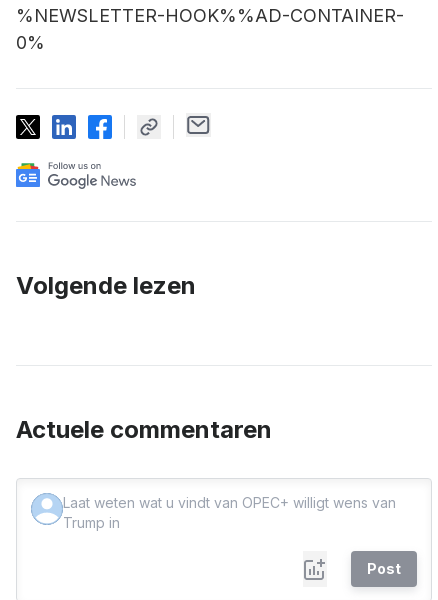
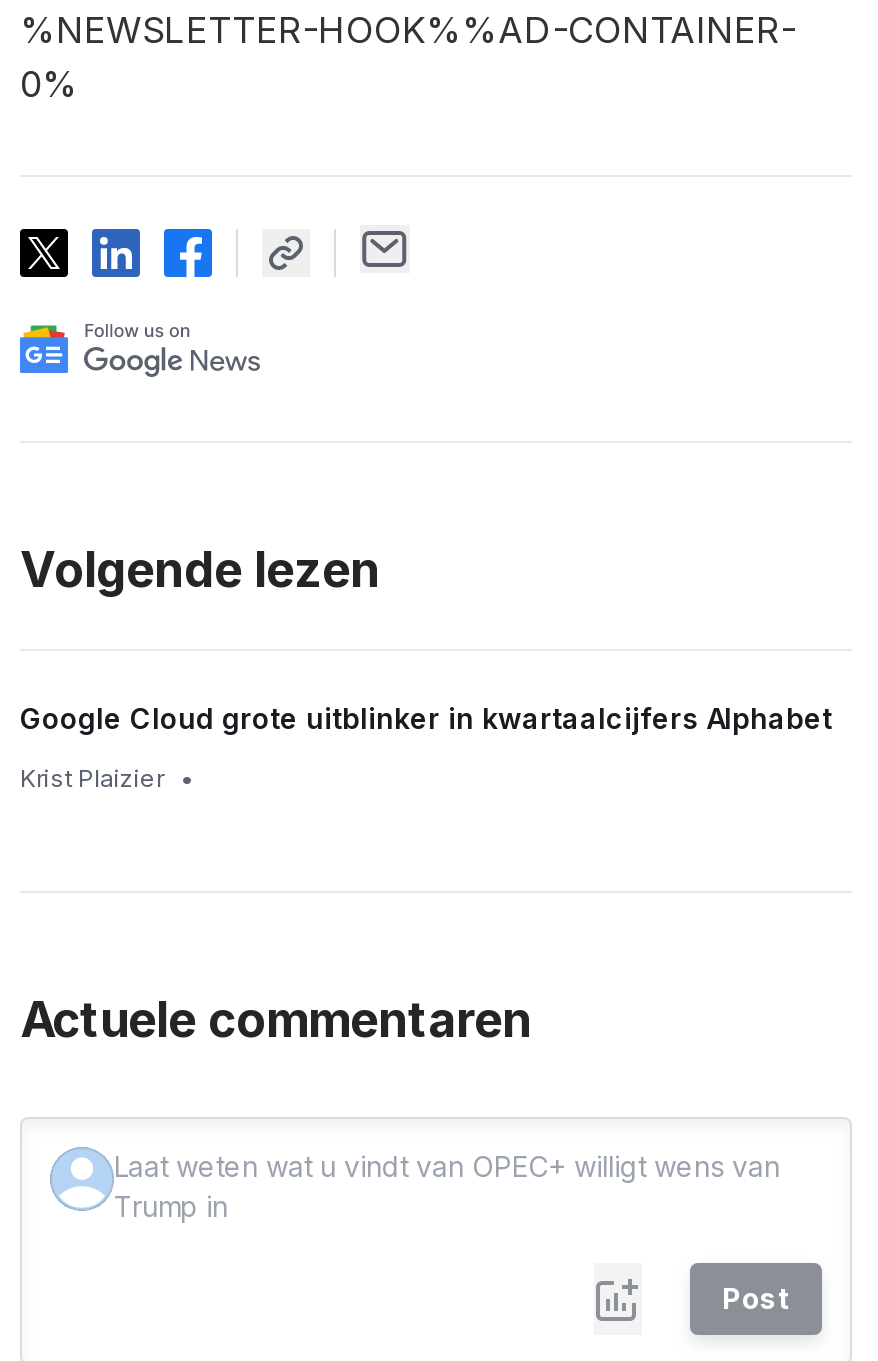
none -> [20,701,832,793] Google Cloud grote uitblinker in kwartaalcijfers Alphabet | Krist Plaizier •

